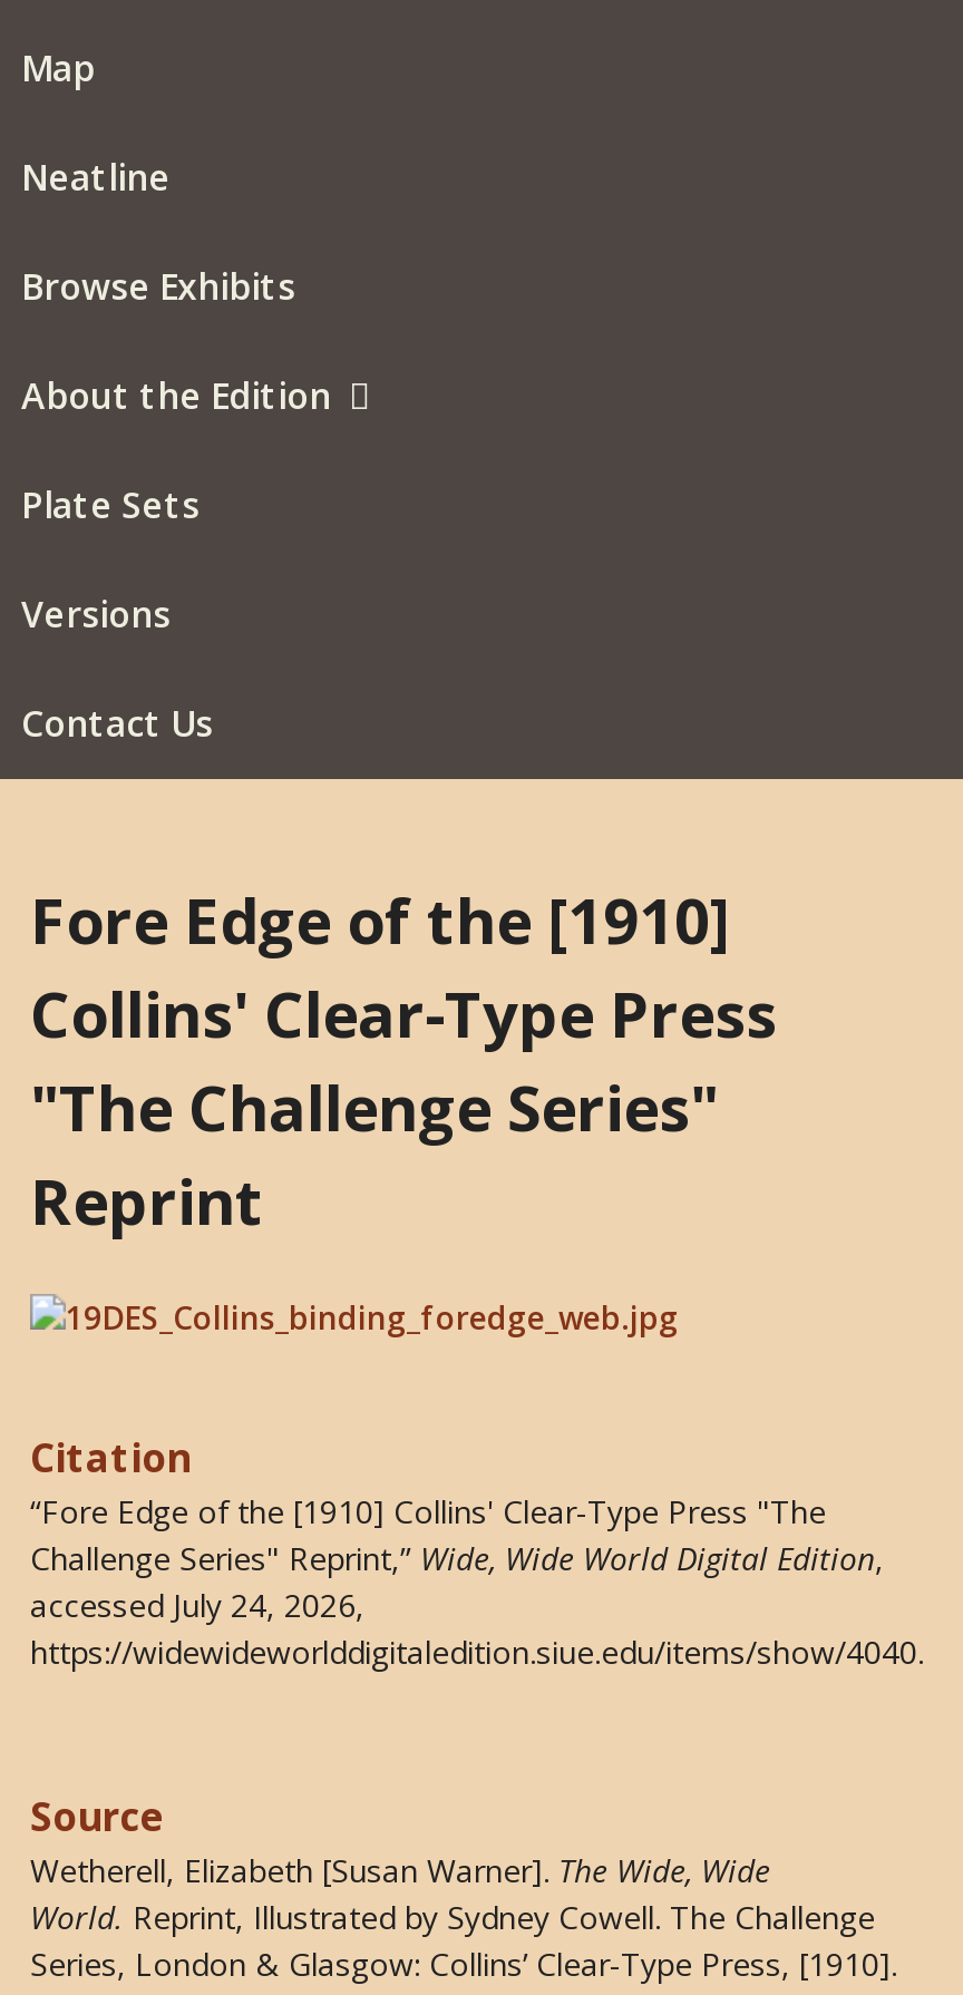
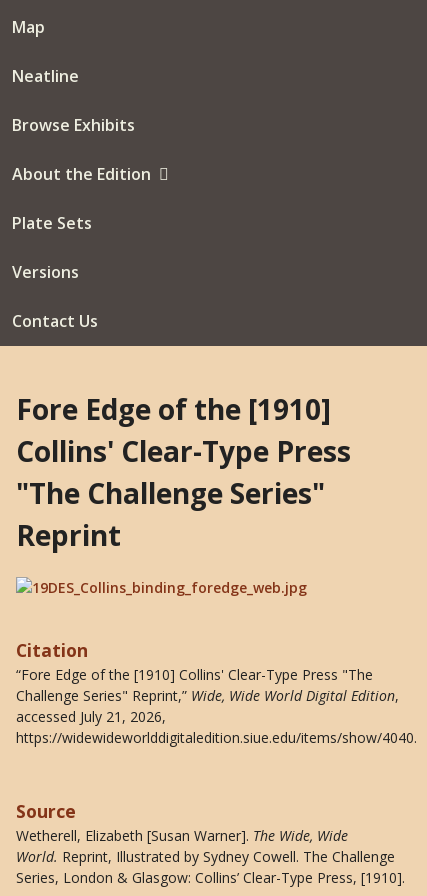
[30,1584,364,1627] accessed July 24, 2026, -> [16,707,166,726] accessed July 21, 2026,

